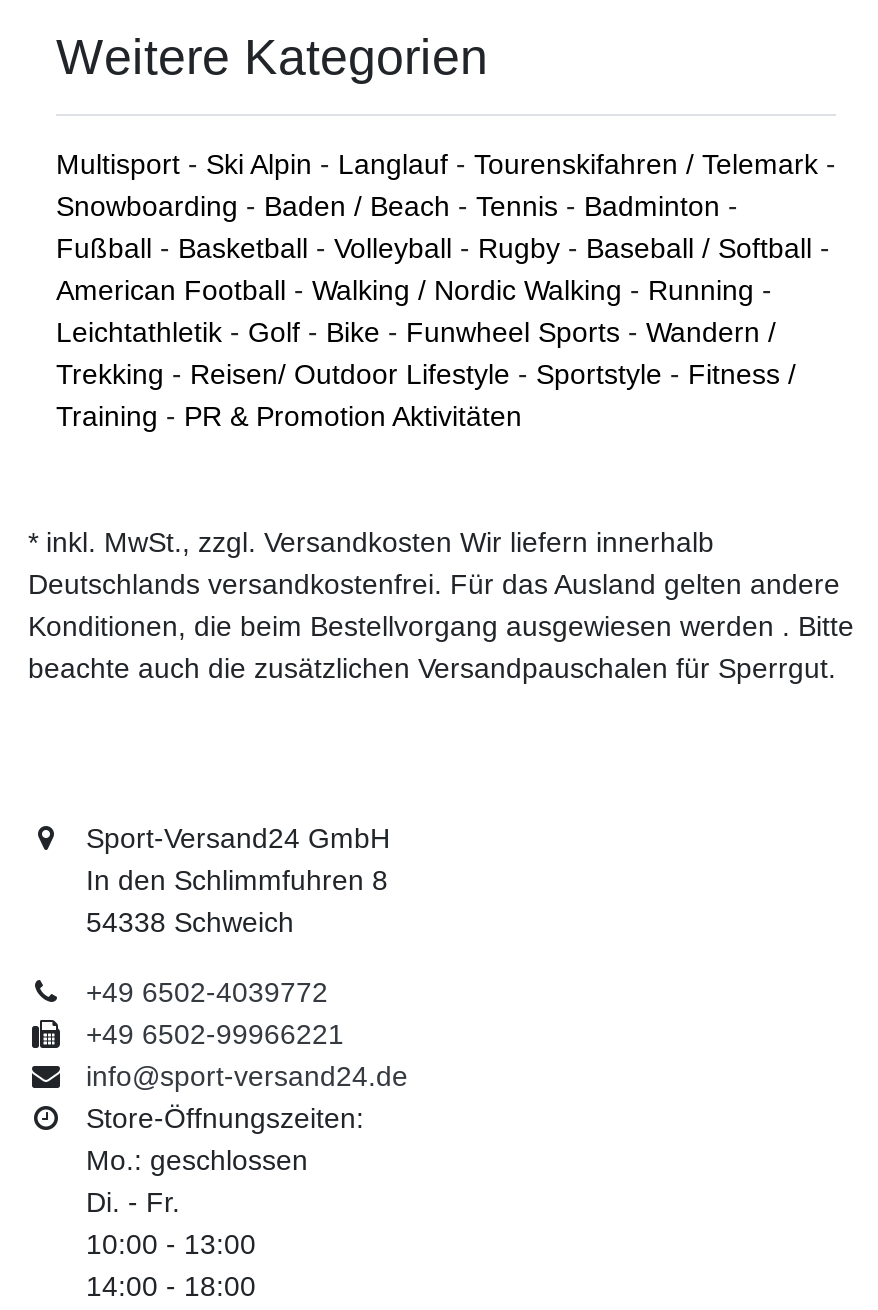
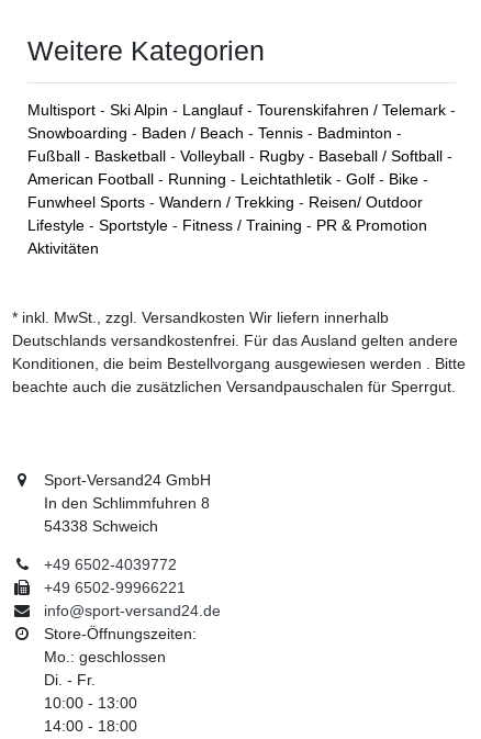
[56,275,796,433] American Football - Walking / Nordic Walking - Running - | Leichtathletik - Golf - Bike - Funwheel Sports - Wandern / | Trekking - Reisen/ Outdoor Lifestyle - Sportstyle - Fitness / | Training - PR & Promotion Aktivitäten -> [27,171,428,257] American Football - Running - Leichtathletik - Golf - Bike - | Funwheel Sports - Wandern / Trekking - Reisen/ Outdoor | Lifestyle - Sportstyle - Fitness / Training - PR & Promotion | Aktivitäten

